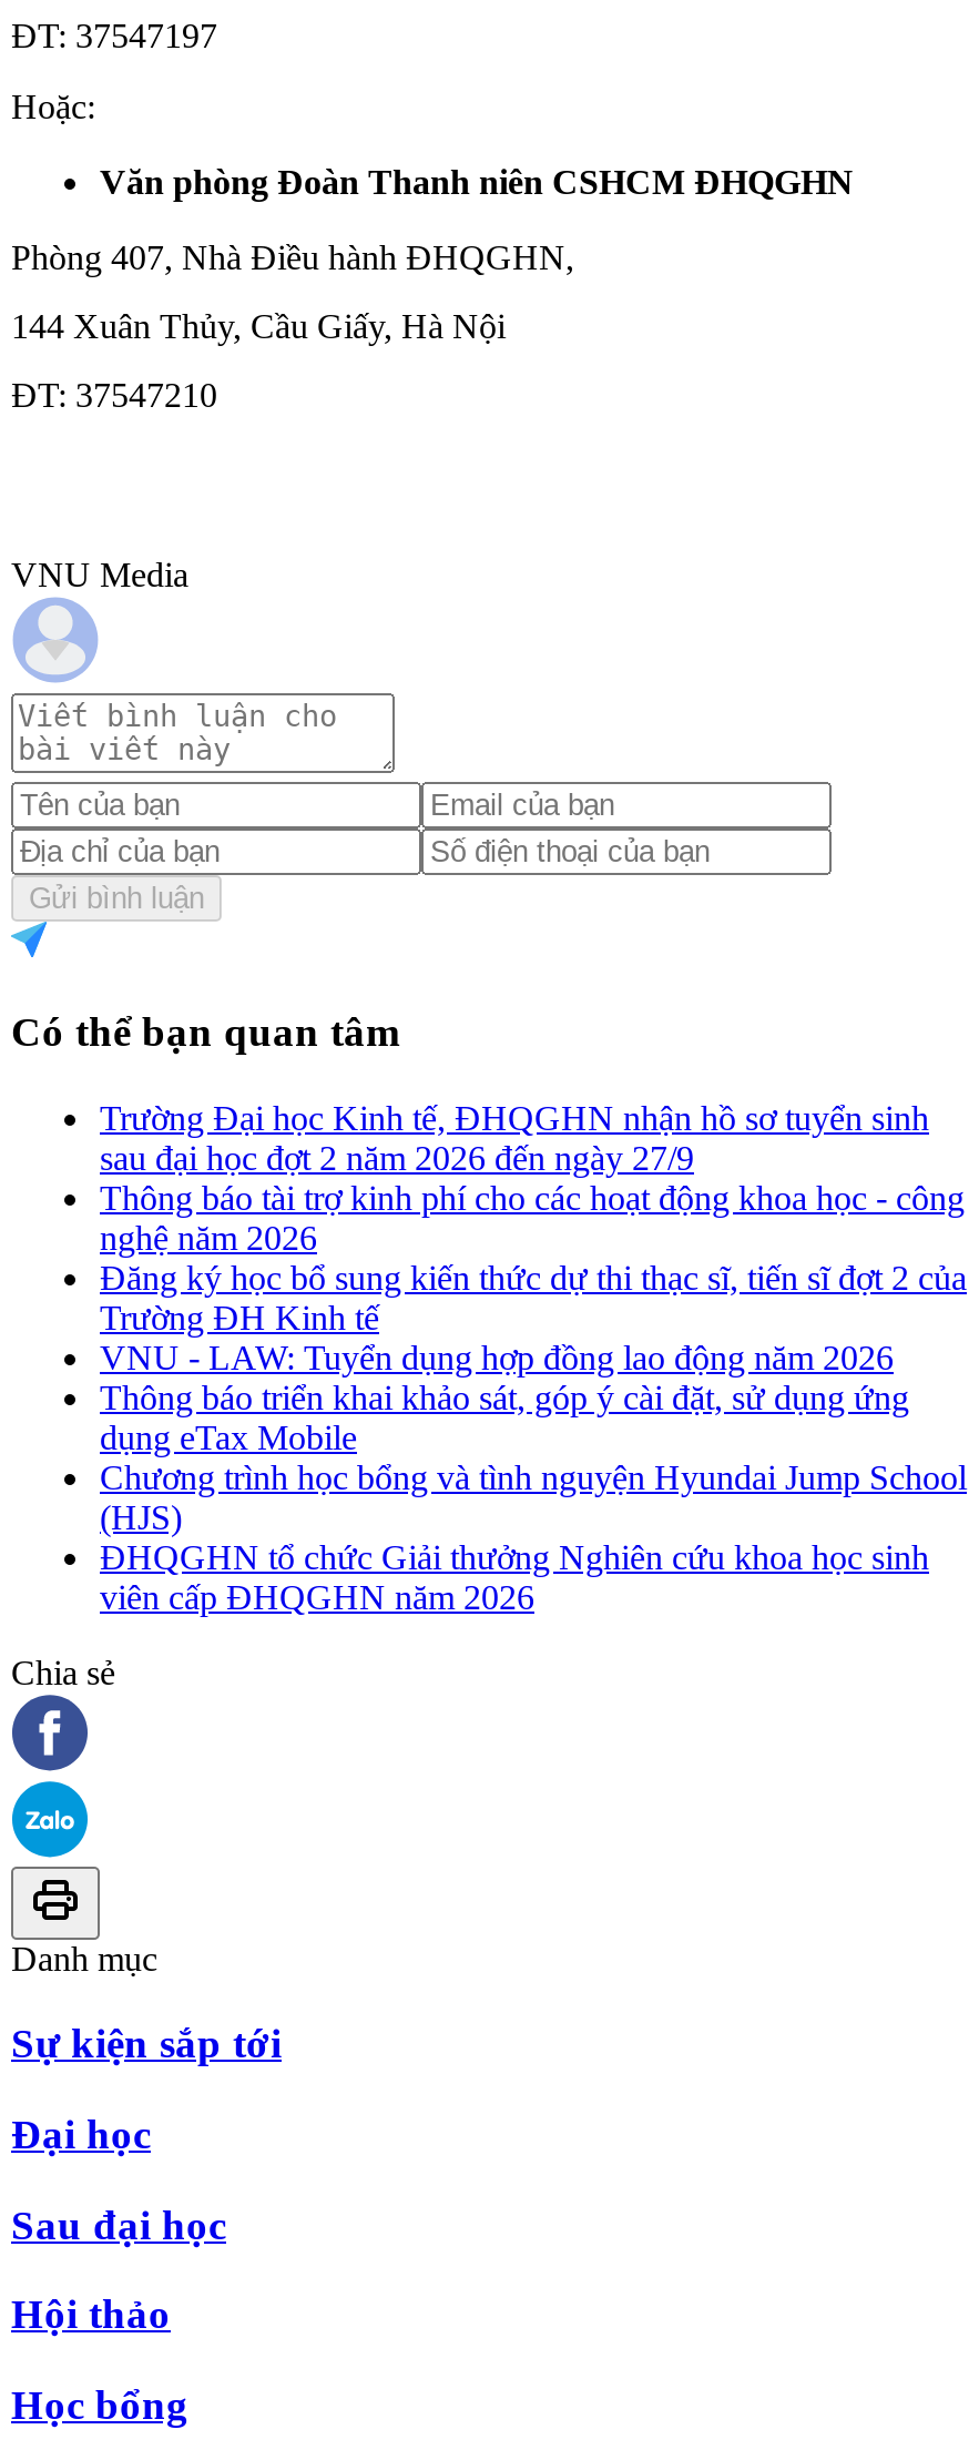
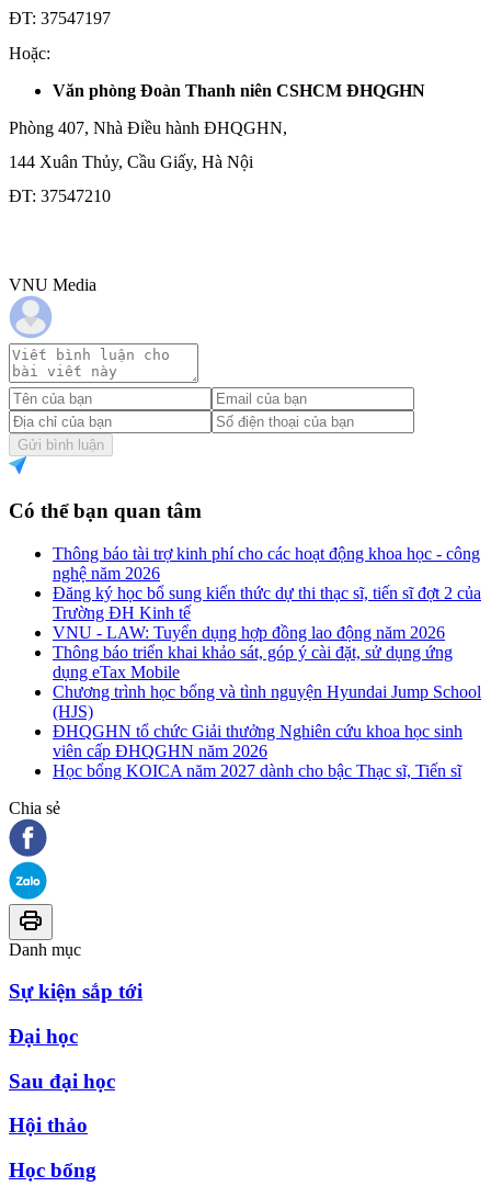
[100,1098,929,1176] Trường Đại học Kinh tế, ĐHQGHN nhận hồ sơ tuyển sinh | sau đại học đợt 2 năm 2026 đến ngày 27/9 -> none
moved [100,1178,967,1615] -> [53,544,481,760]: Thông báo tài trợ kinh phí cho các hoạt động khoa học - công | nghệ năm 2026 | Đăng ký học bổ sung kiến thức dự thi thạc sĩ, tiến sĩ đợt 2 của | ... | ĐHQGHN tổ chức Giải thưởng Nghiên cứu khoa học sinh | viên cấp ĐHQGHN năm 2026
none -> [53,761,461,779] Học bổng KOICA năm 2027 dành cho bậc Thạc sĩ, Tiến sĩ

